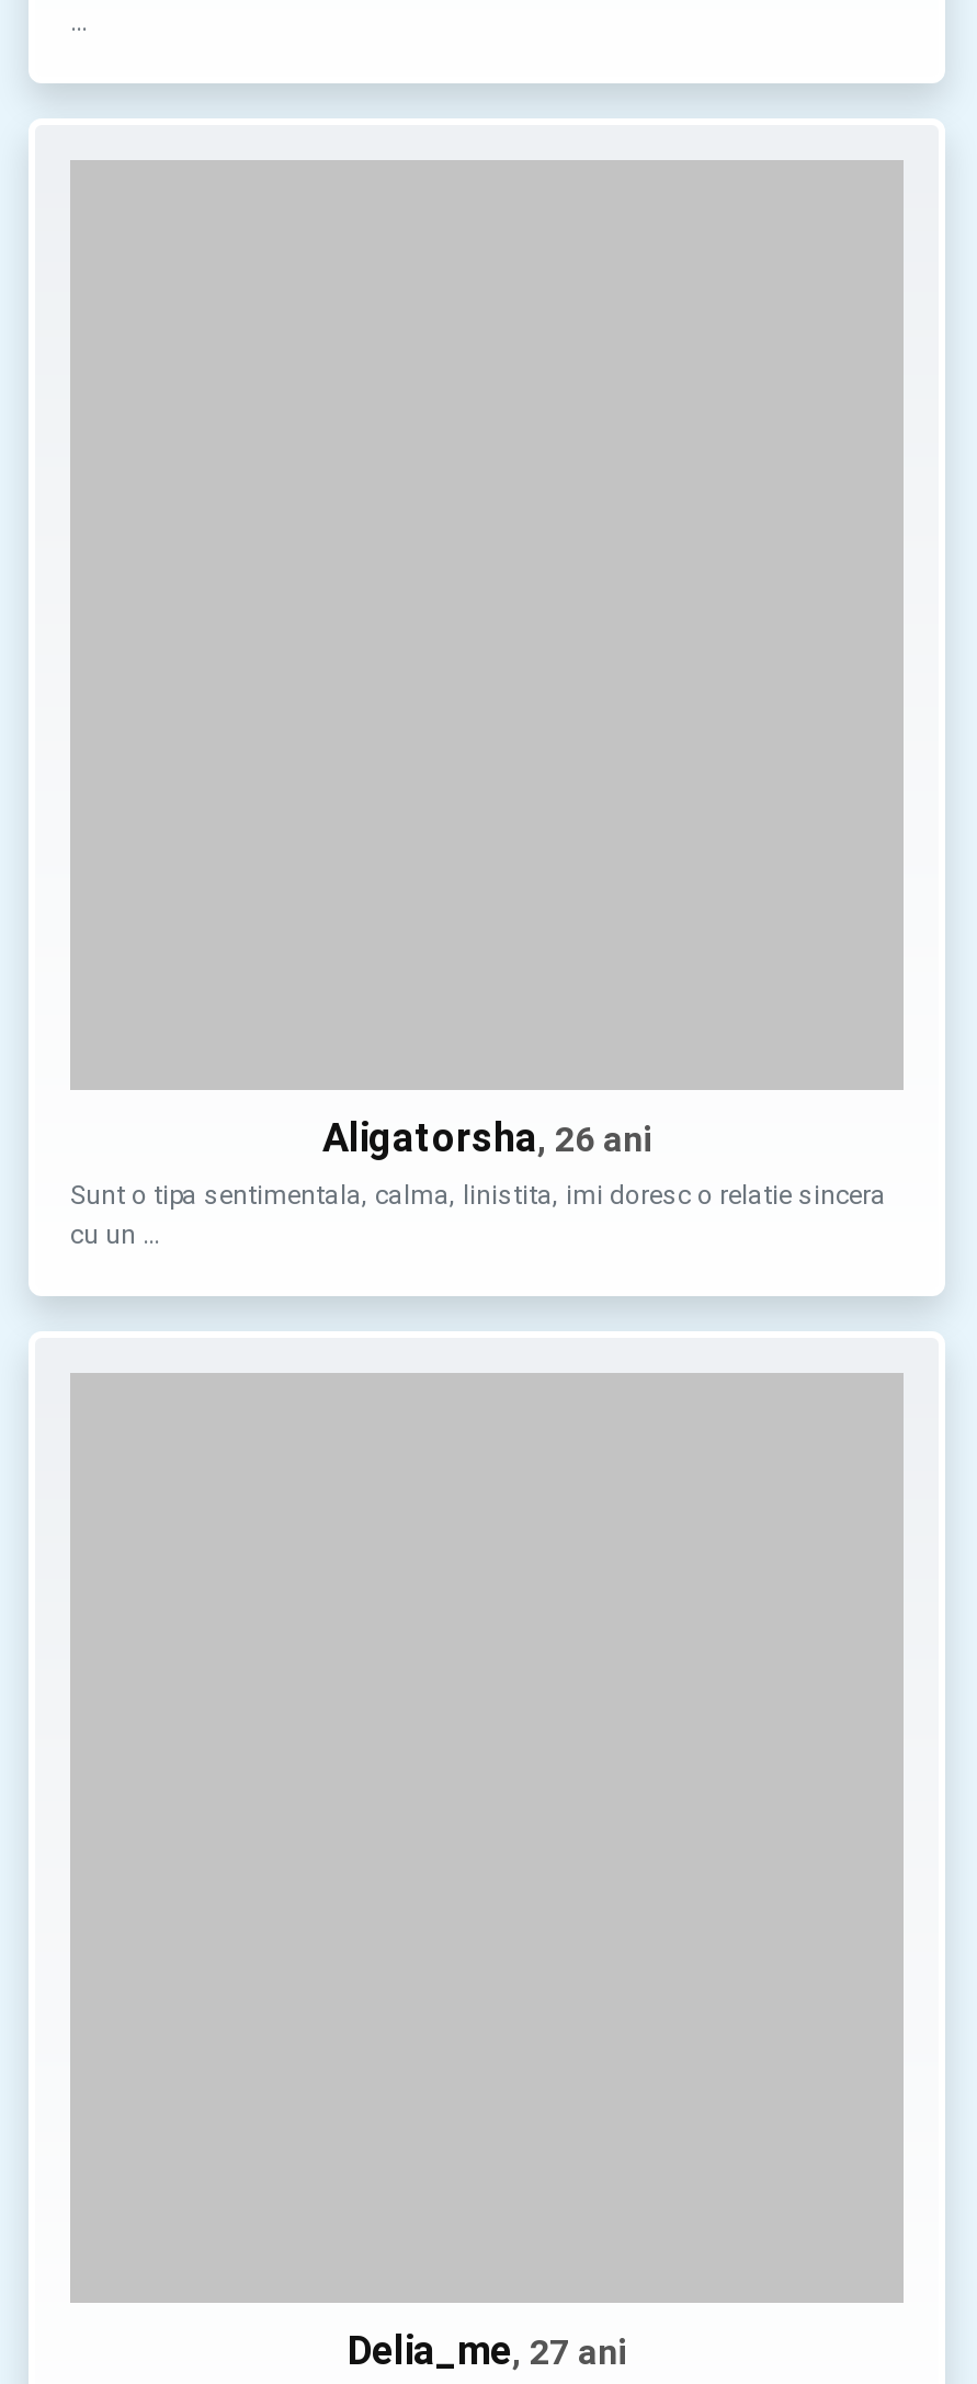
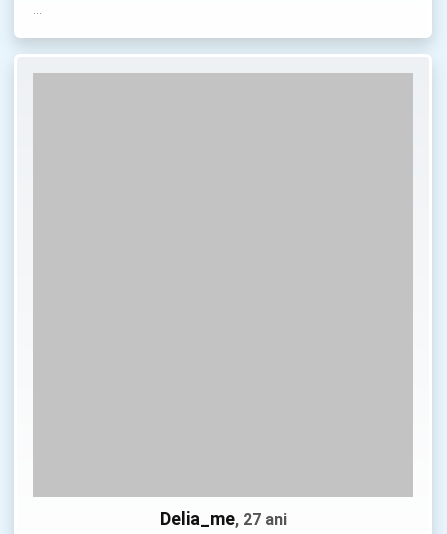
[70,1114,886,1250] Aligatorsha, 26 ani | Sunt o tipa sentimentala, calma, linistita, imi doresc o relatie sincera | cu un … -> none

